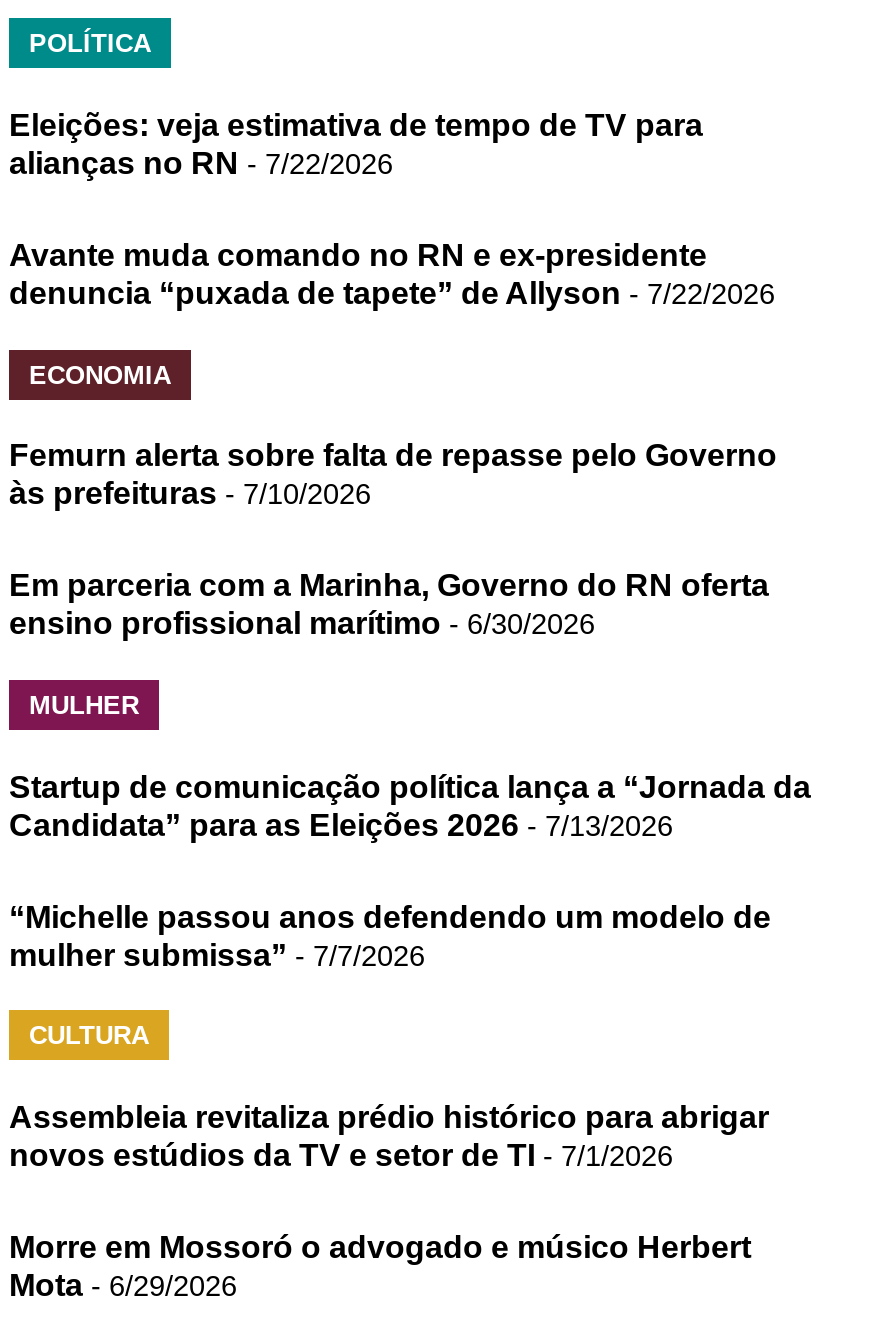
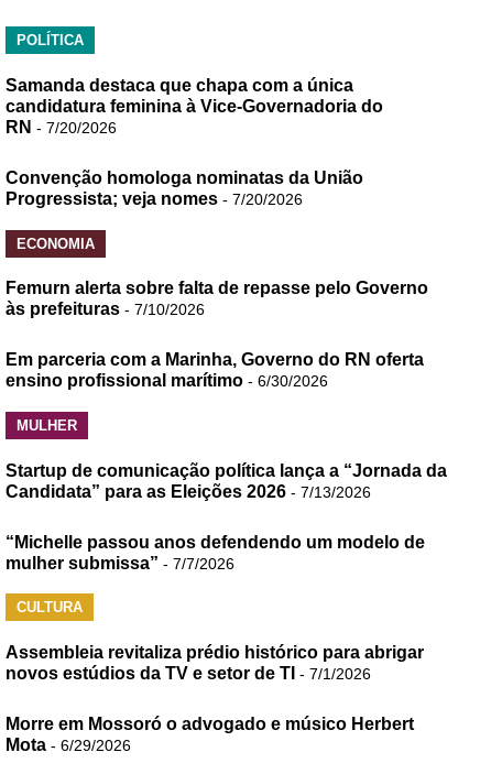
[9,108,703,180] Eleições: veja estimativa de tempo de TV para | alianças no RN - 7/22/2026 -> [6,76,383,136] Samanda destaca que chapa com a única | candidatura feminina à Vice-Governadoria do | RN - 7/20/2026
[9,238,775,310] Avante muda comando no RN e ex-presidente | denuncia “puxada de tapete” de Allyson - 7/22/2026 -> [6,168,363,208] Convenção homologa nominatas da União | Progressista; veja nomes - 7/20/2026

